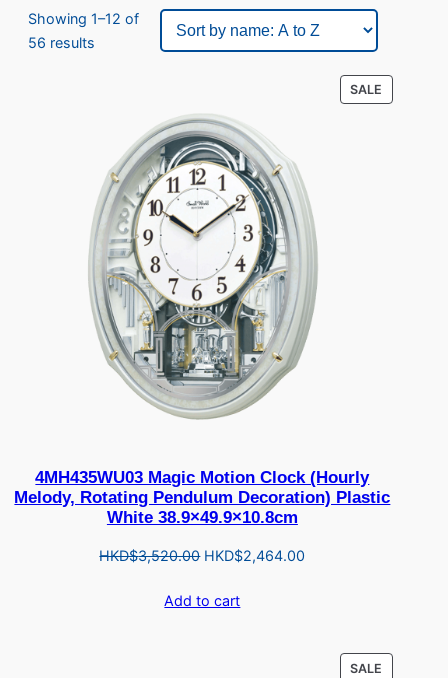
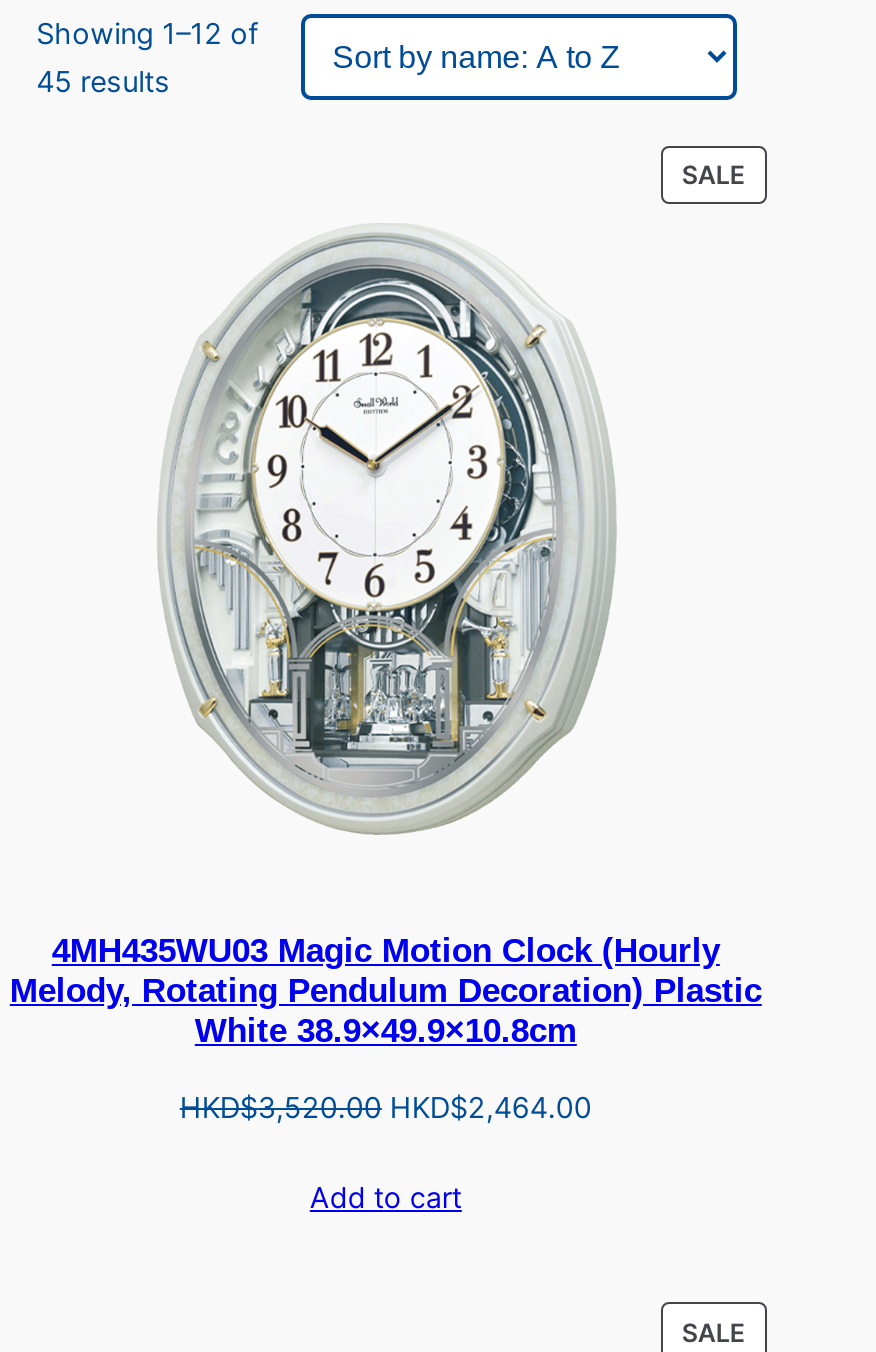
[28,34,95,51] 56 results -> [36,64,170,98] 45 results

